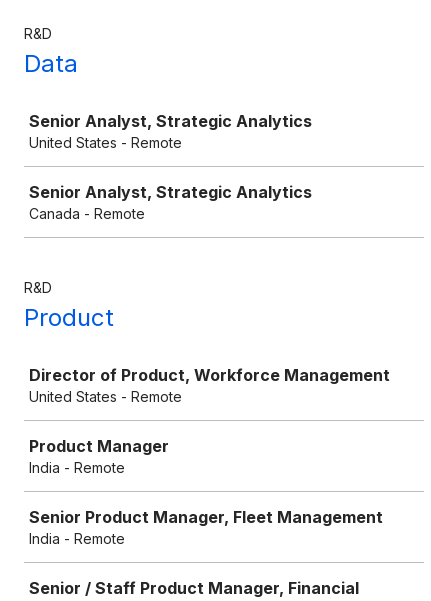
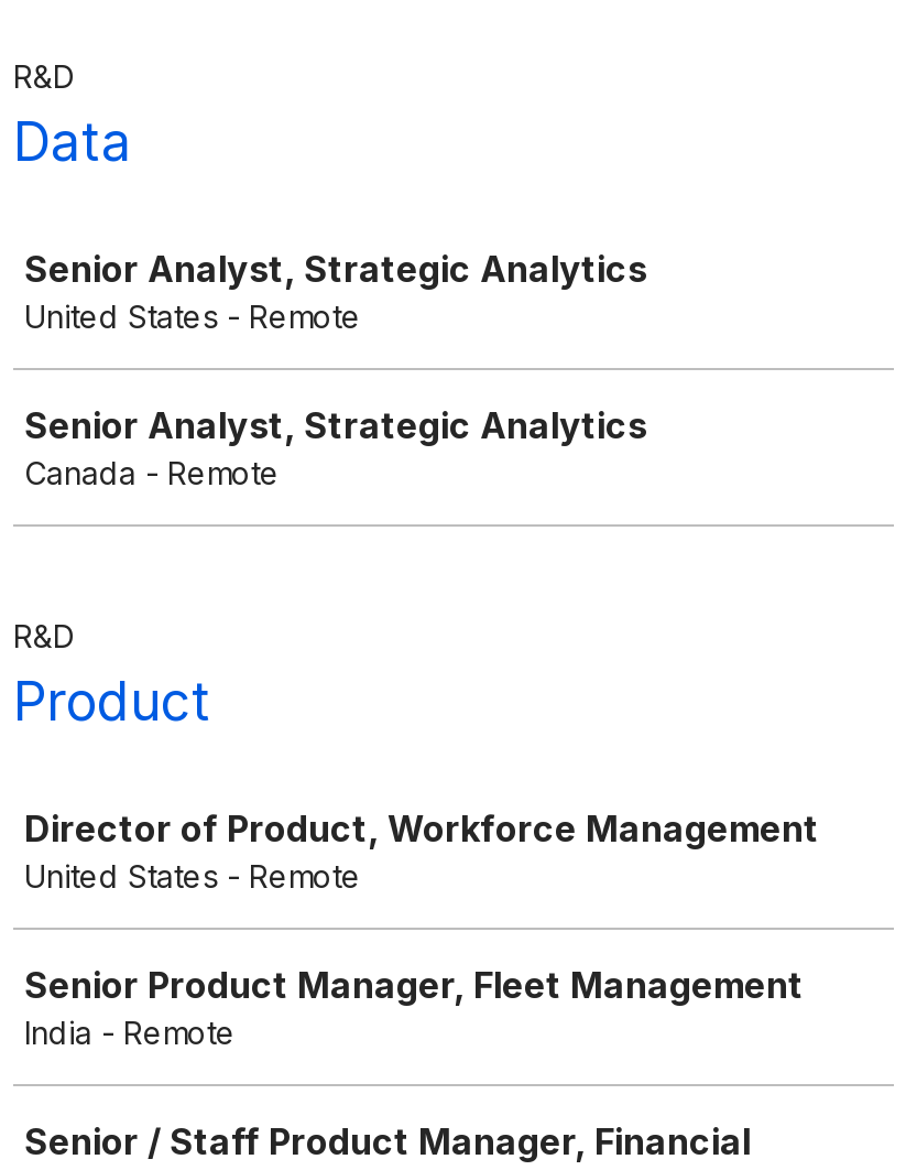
[29,436,169,476] Product Manager | India - Remote -> none

